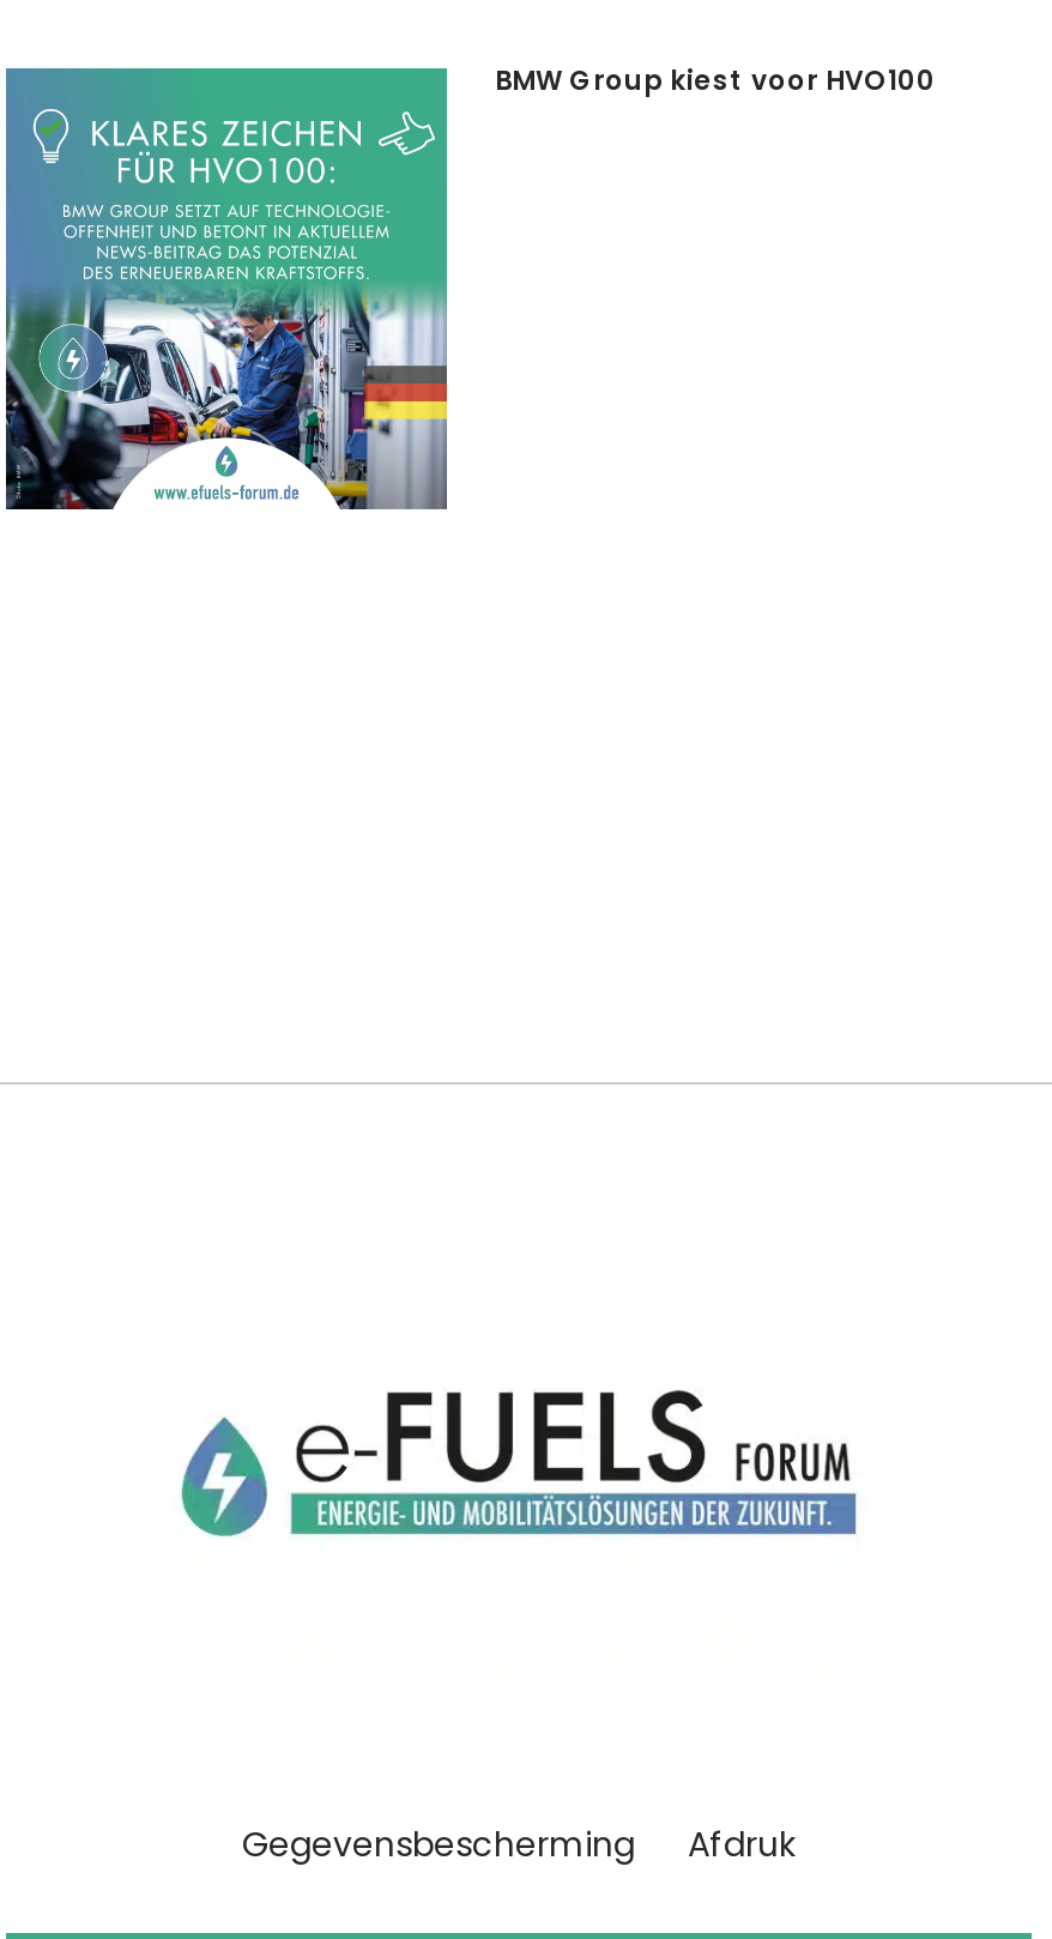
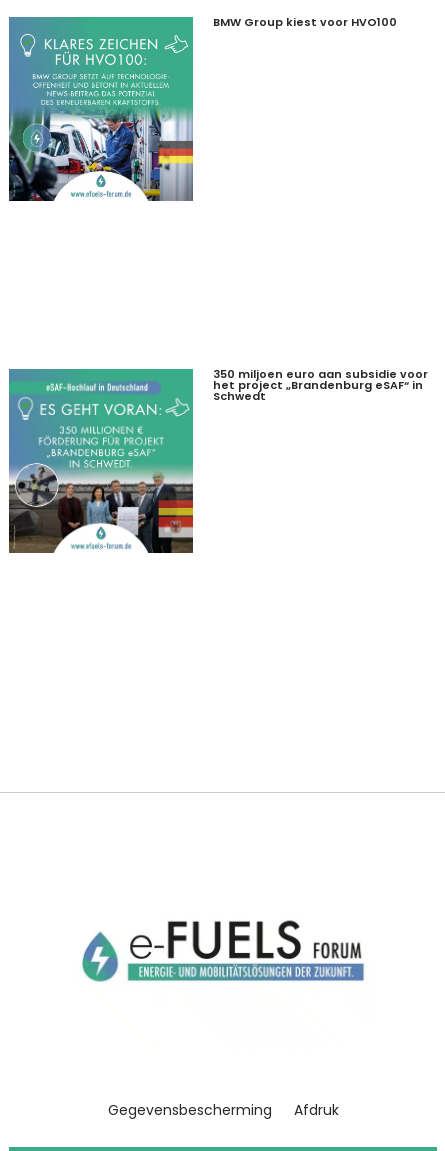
none -> [9,366,428,554] [image] | 350 miljoen euro aan subsidie voor | het project „Brandenburg eSAF“ in | Schwedt

